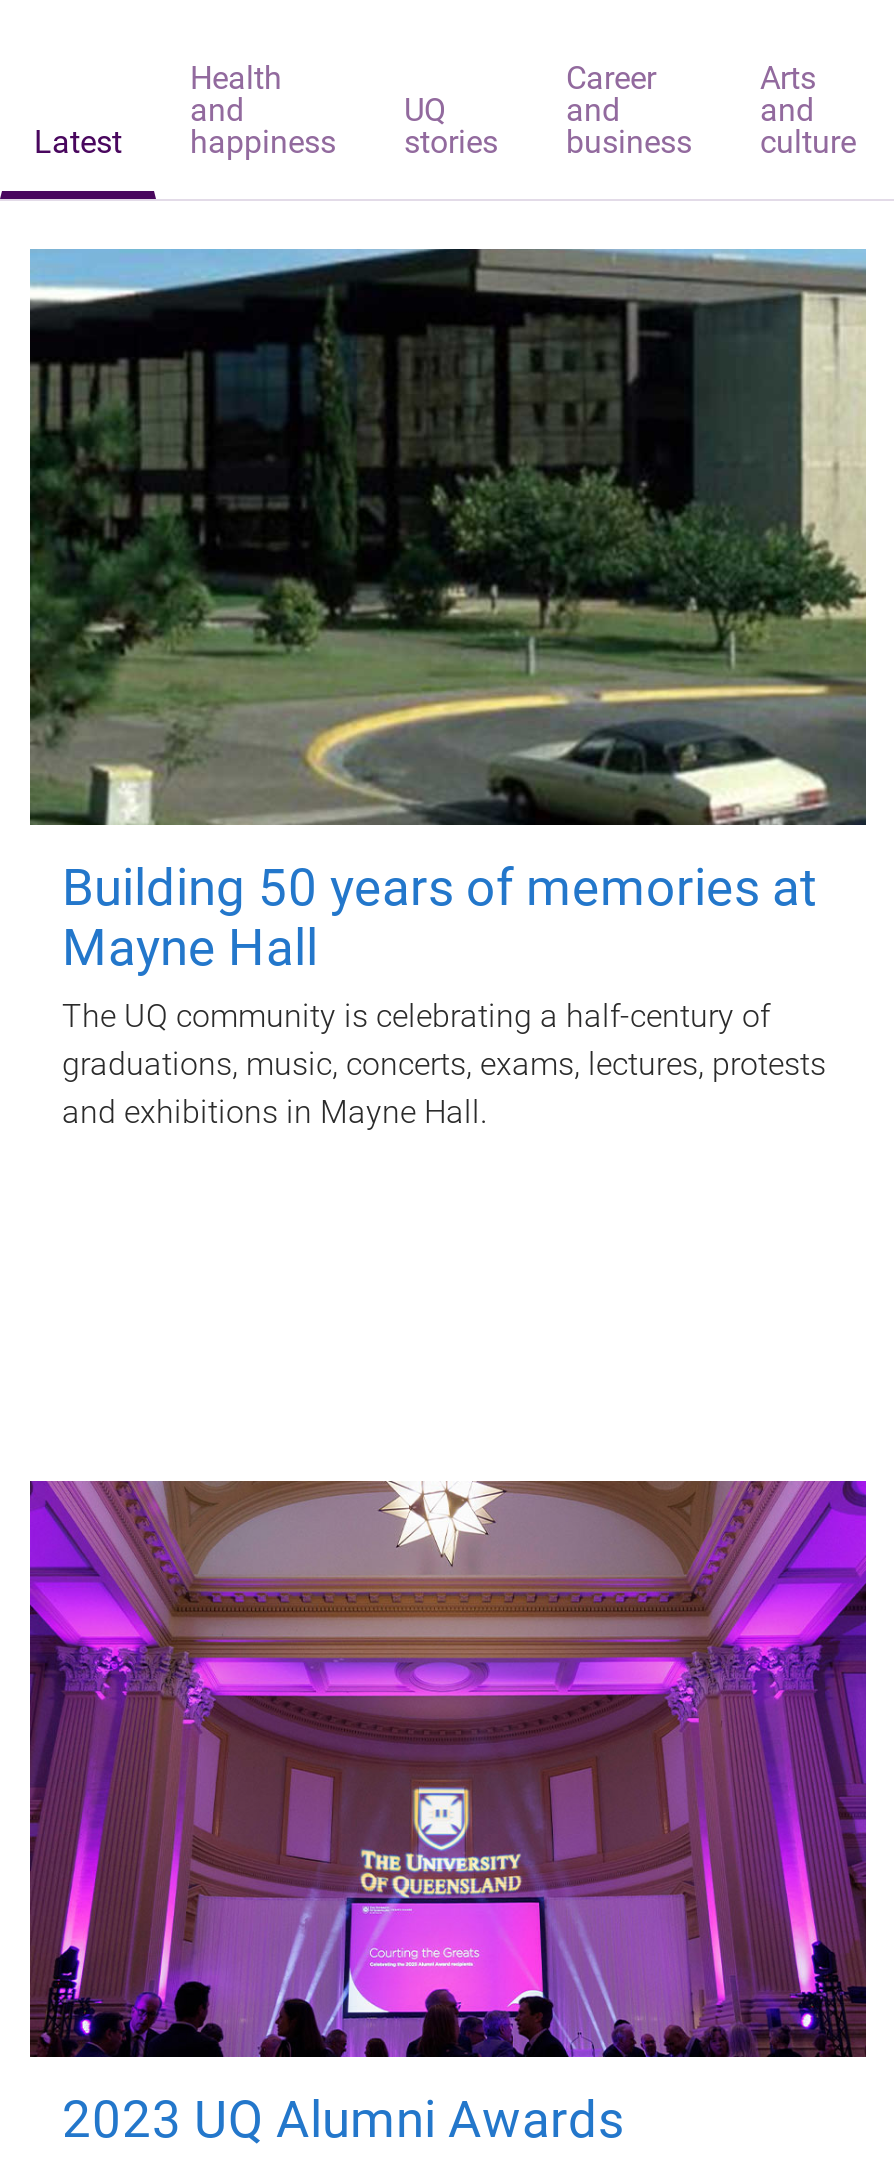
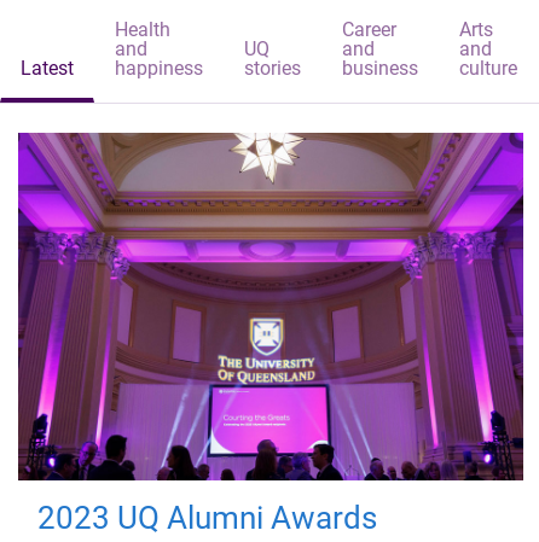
[28,247,868,1131] [image] | Building 50 years of memories at | Mayne Hall | The UQ community is celebrating a half-century of | graduations, music, concerts, exams, lectures, protests | and exhibitions in Mayne Hall. -> none

